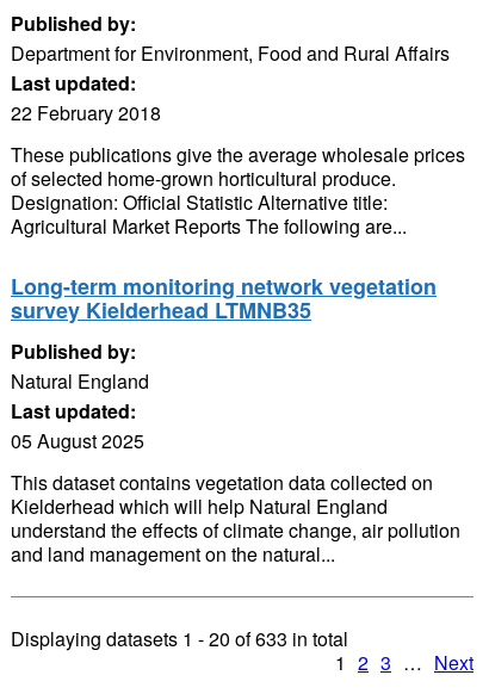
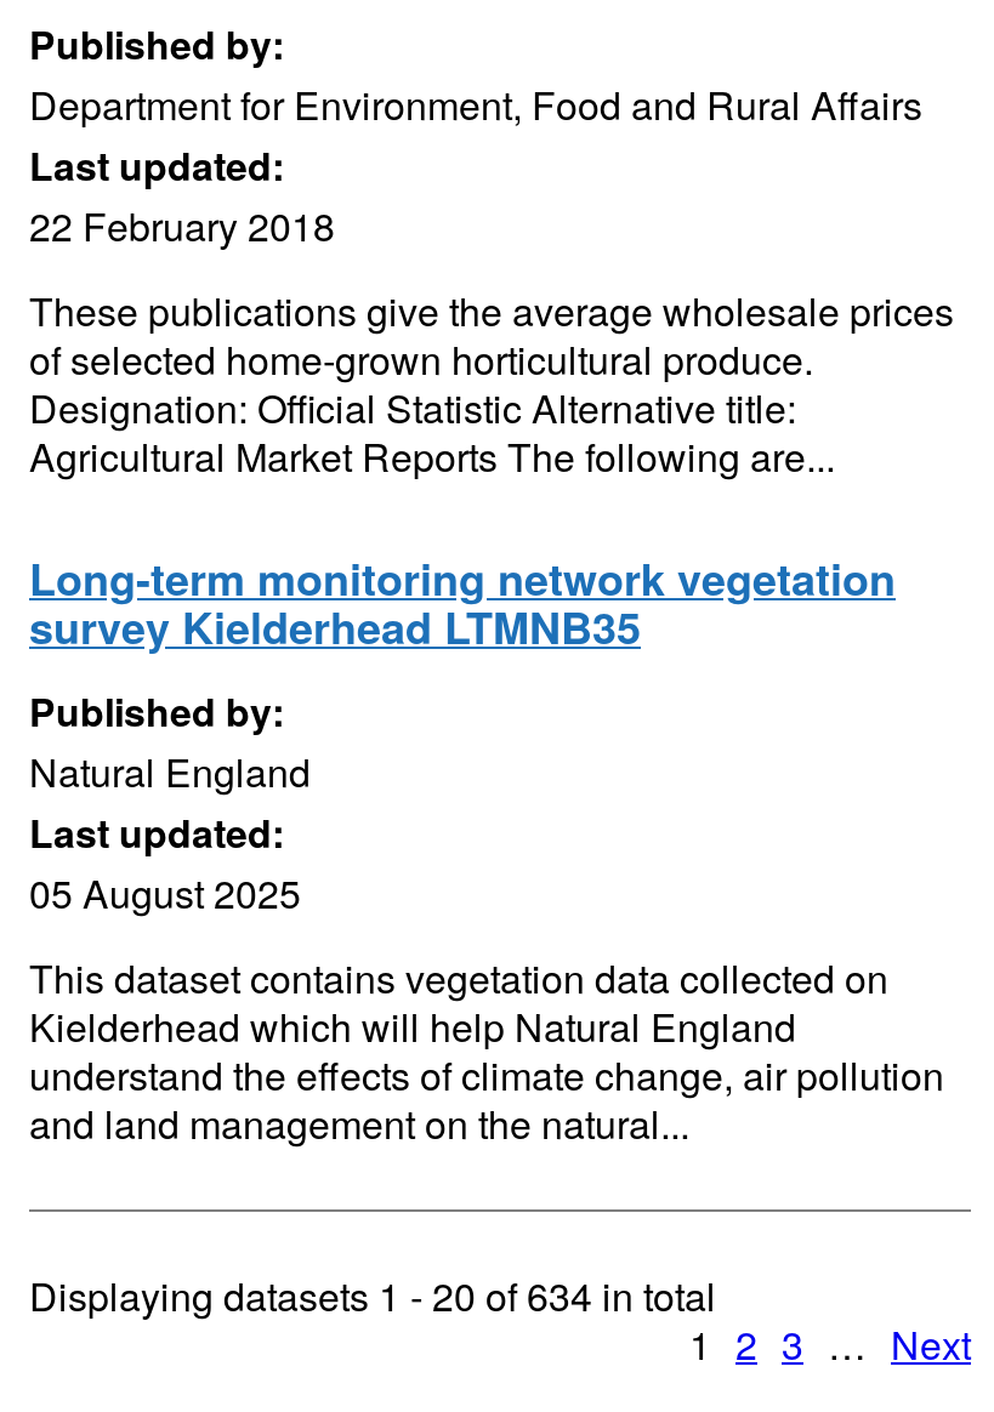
[11,625,348,652] Displaying datasets 1 - 20 of 633 in total -> [29,1268,716,1323] Displaying datasets 1 - 20 of 634 in total

